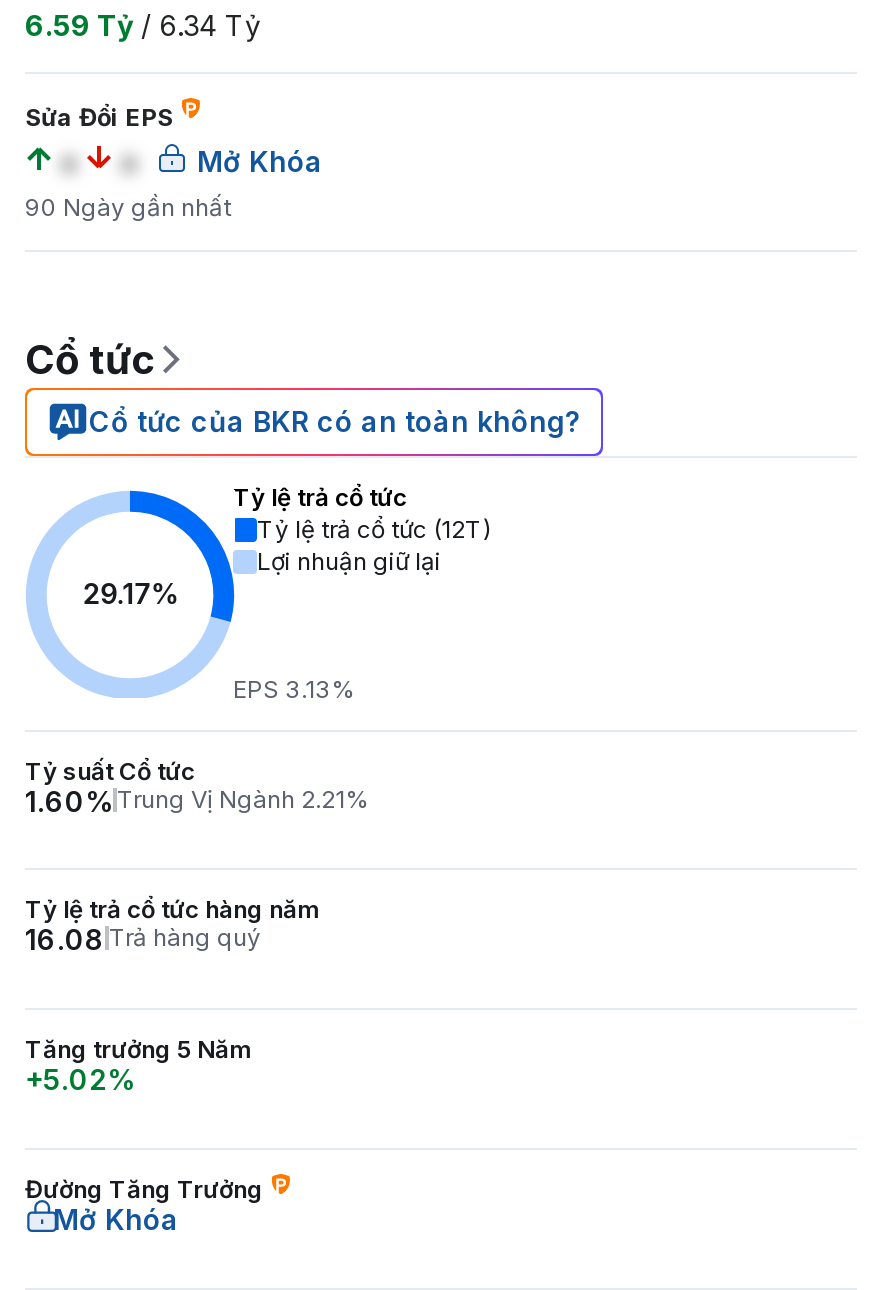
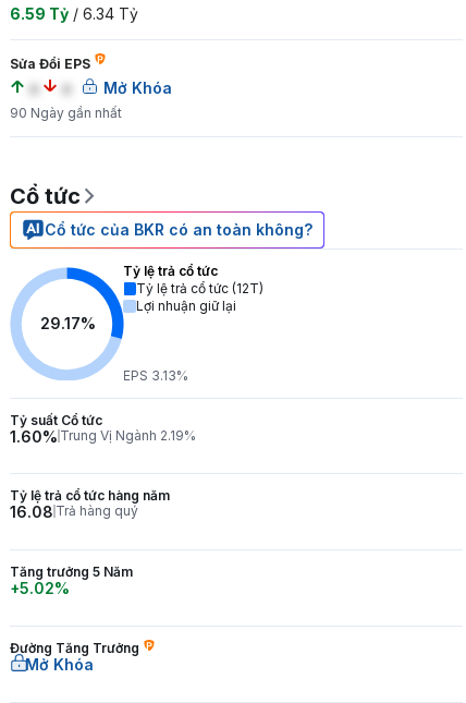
[25,784,367,818] 1.60% Trung Vị Ngành 2.21% -> [10,427,196,446] 1.60% Trung Vị Ngành 2.19%

